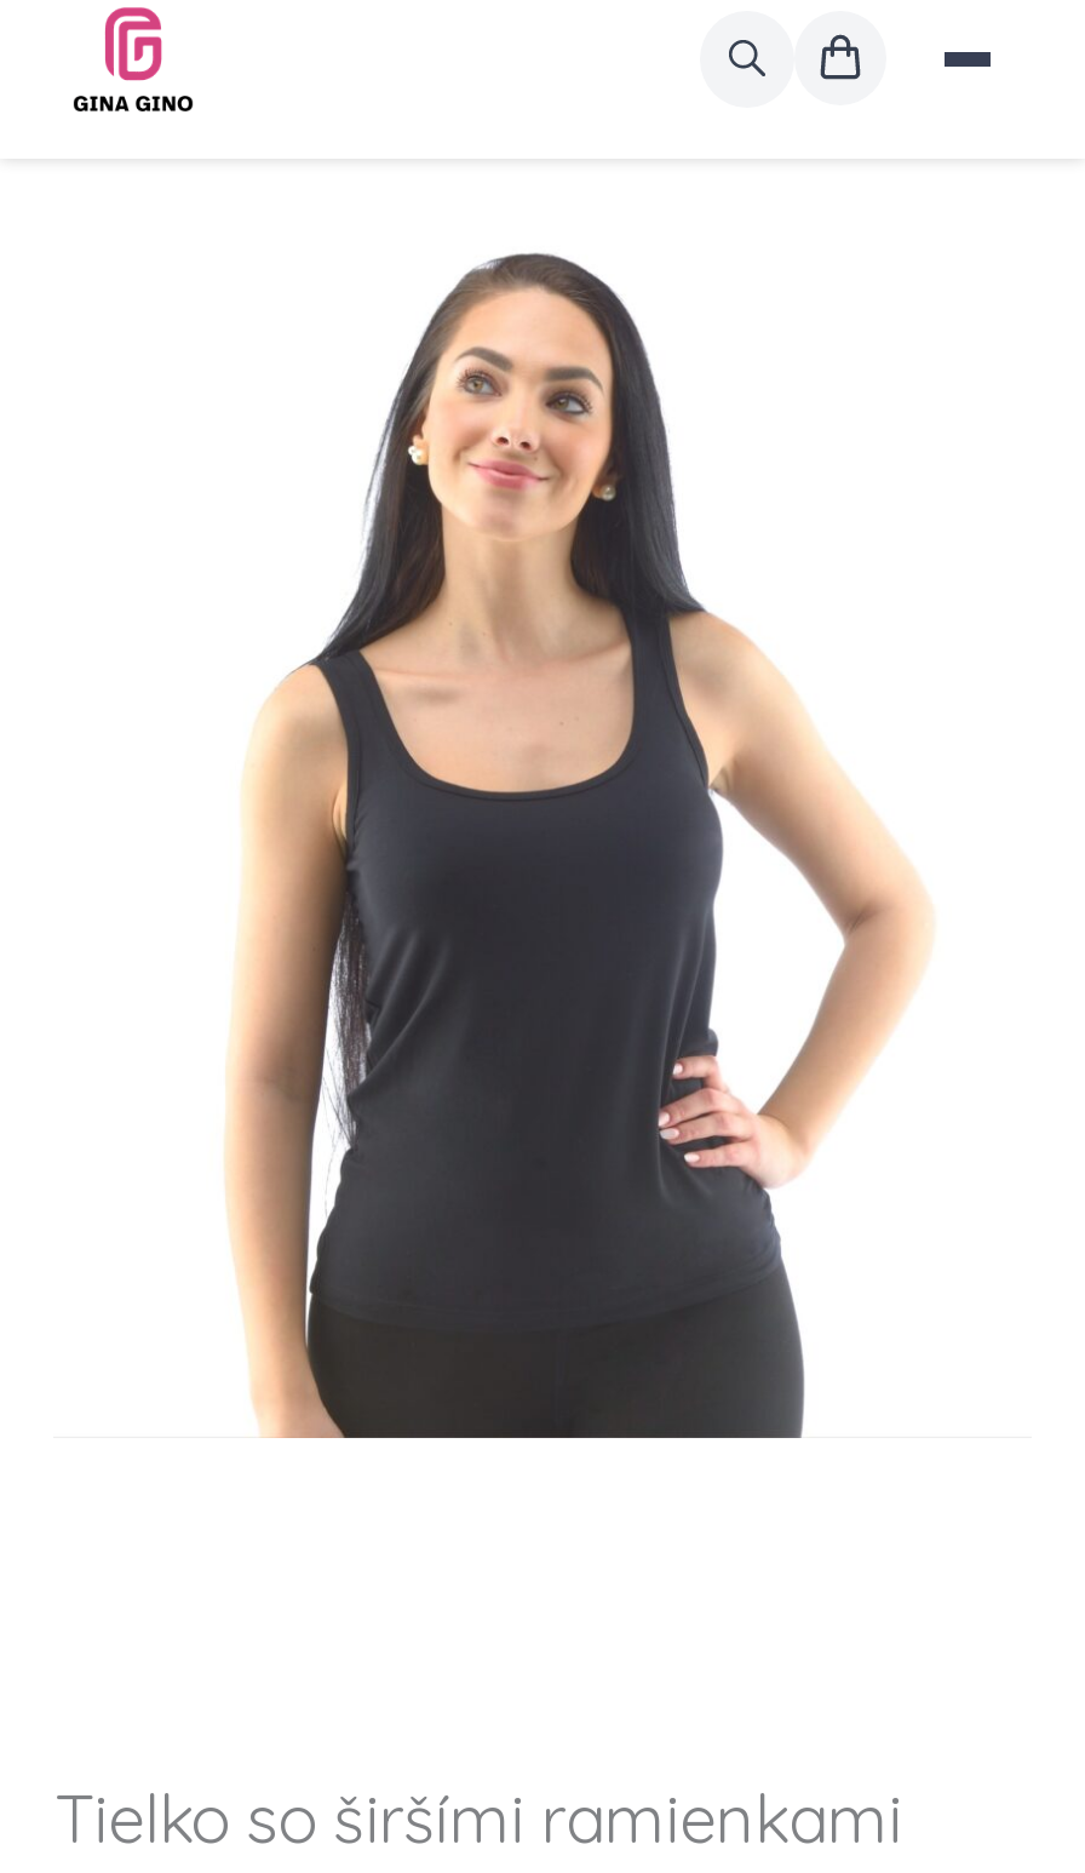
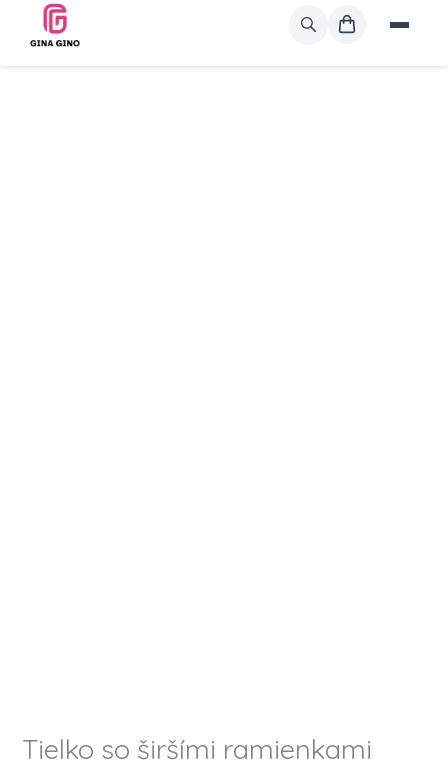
[223,251,932,1440] [image] -> none

